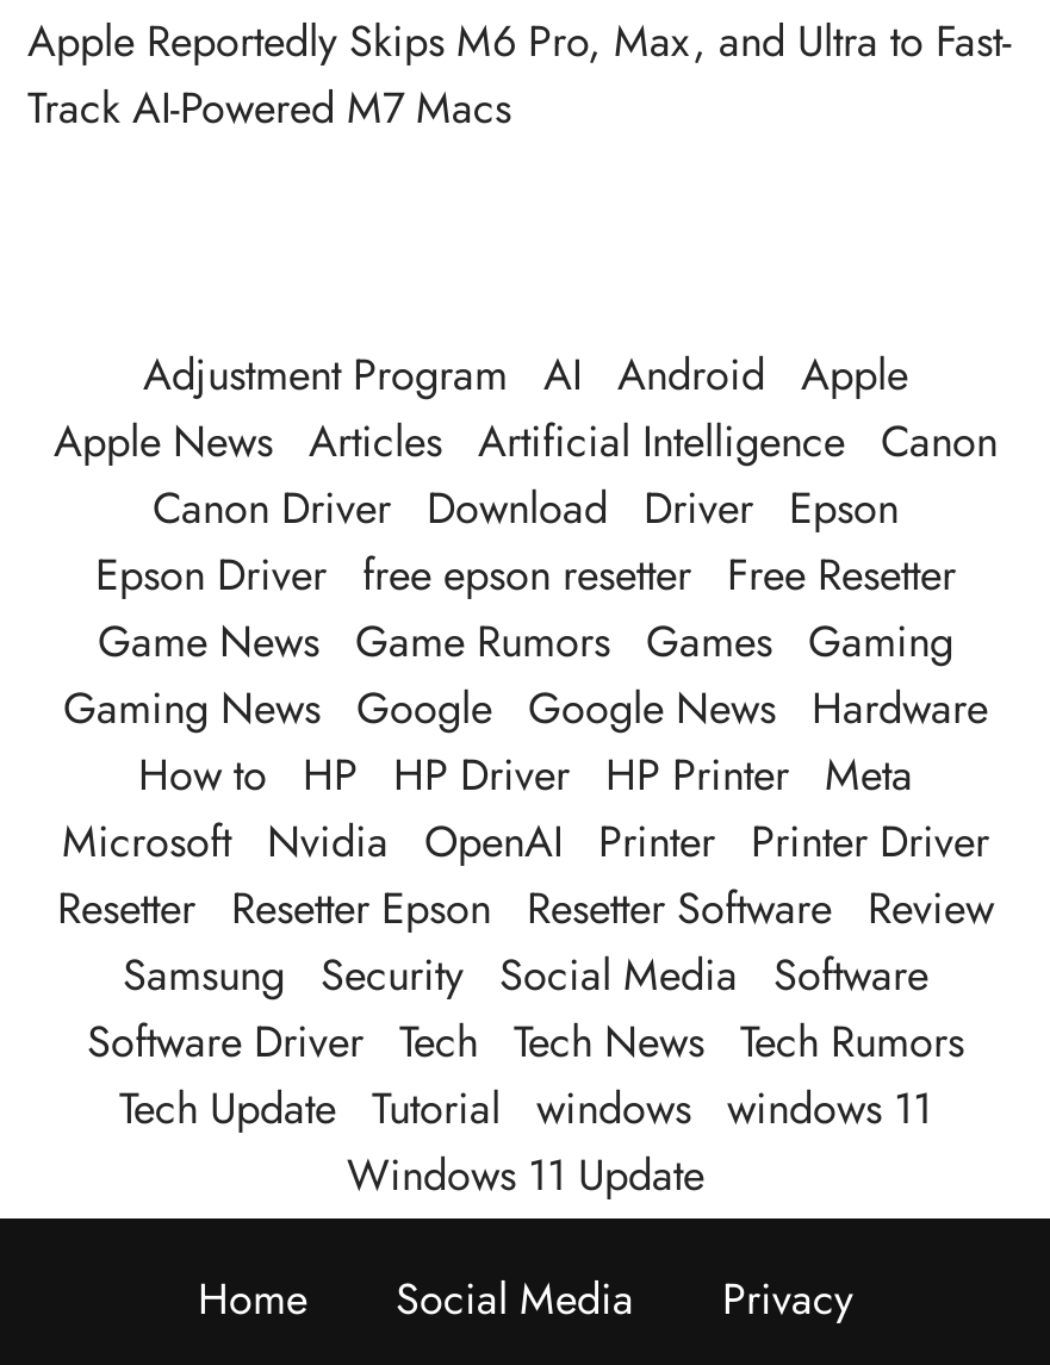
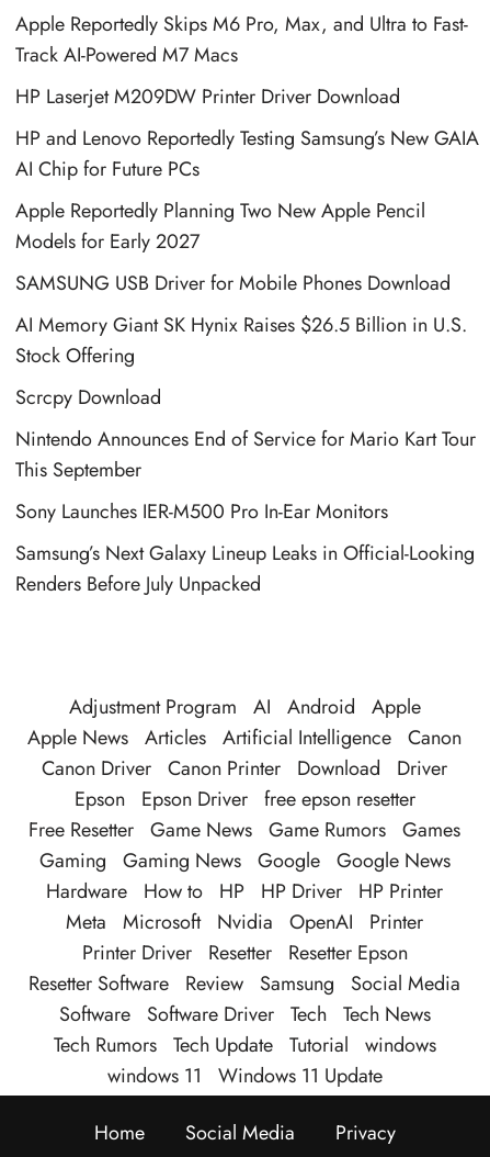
none -> [15,82,479,598] HP Laserjet M209DW Printer Driver Download | HP and Lenovo Reportedly Testing Samsung’s New GAIA | AI Chip for Future PCs | Apple Reportedly Planning Two New Apple Pencil | Models for Early 2027 | SAMSUNG USB Driver for Mobile Phones Download | AI Memory Giant SK Hynix Raises $26.5 Billion in U.S. | Stock Offering | Scrcpy Download | Nintendo Announces End of Service for Mario Kart Tour | This September | Sony Launches IER-M500 Pro In-Ear Monitors | Samsung’s Next Galaxy Lineup Leaks in Official-Looking | Renders Before July Unpacked
[57,478,994,1207] Canon Driver Download Driver Epson | Epson Driver free epson resetter Free Resetter | Game News Game Rumors Games Gaming | Gaming News Google Google News Hardware | How to HP HP Driver HP Printer Meta | Microsoft Nvidia OpenAI Printer Printer Driver | Resetter Resetter Epson Resetter Software Review | Samsung Security Social Media Software | Software Driver Tech Tech News Tech Rumors | Tech Update Tutorial windows windows 11 | Windows 11 Update -> [29,754,460,1090] Canon Driver Canon Printer Download Driver | Epson Epson Driver free epson resetter | Free Resetter Game News Game Rumors Games | Gaming Gaming News Google Google News | Hardware How to HP HP Driver HP Printer | Meta Microsoft Nvidia OpenAI Printer | Printer Driver Resetter Resetter Epson | Resetter Software Review Samsung Social Media | Software Software Driver Tech Tech News | Tech Rumors Tech Update Tutorial windows | windows 11 Windows 11 Update

